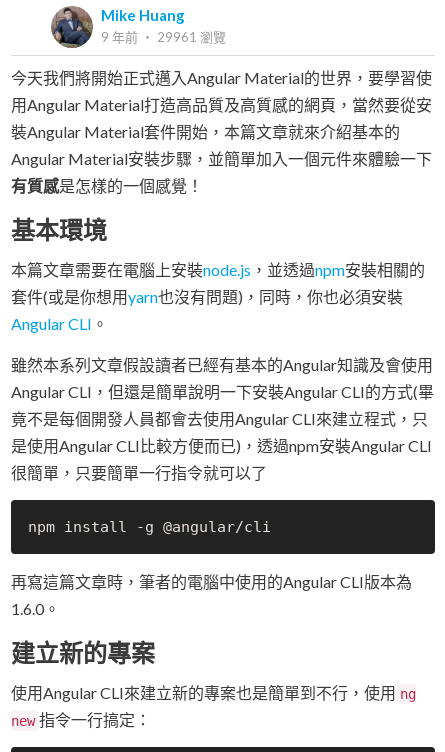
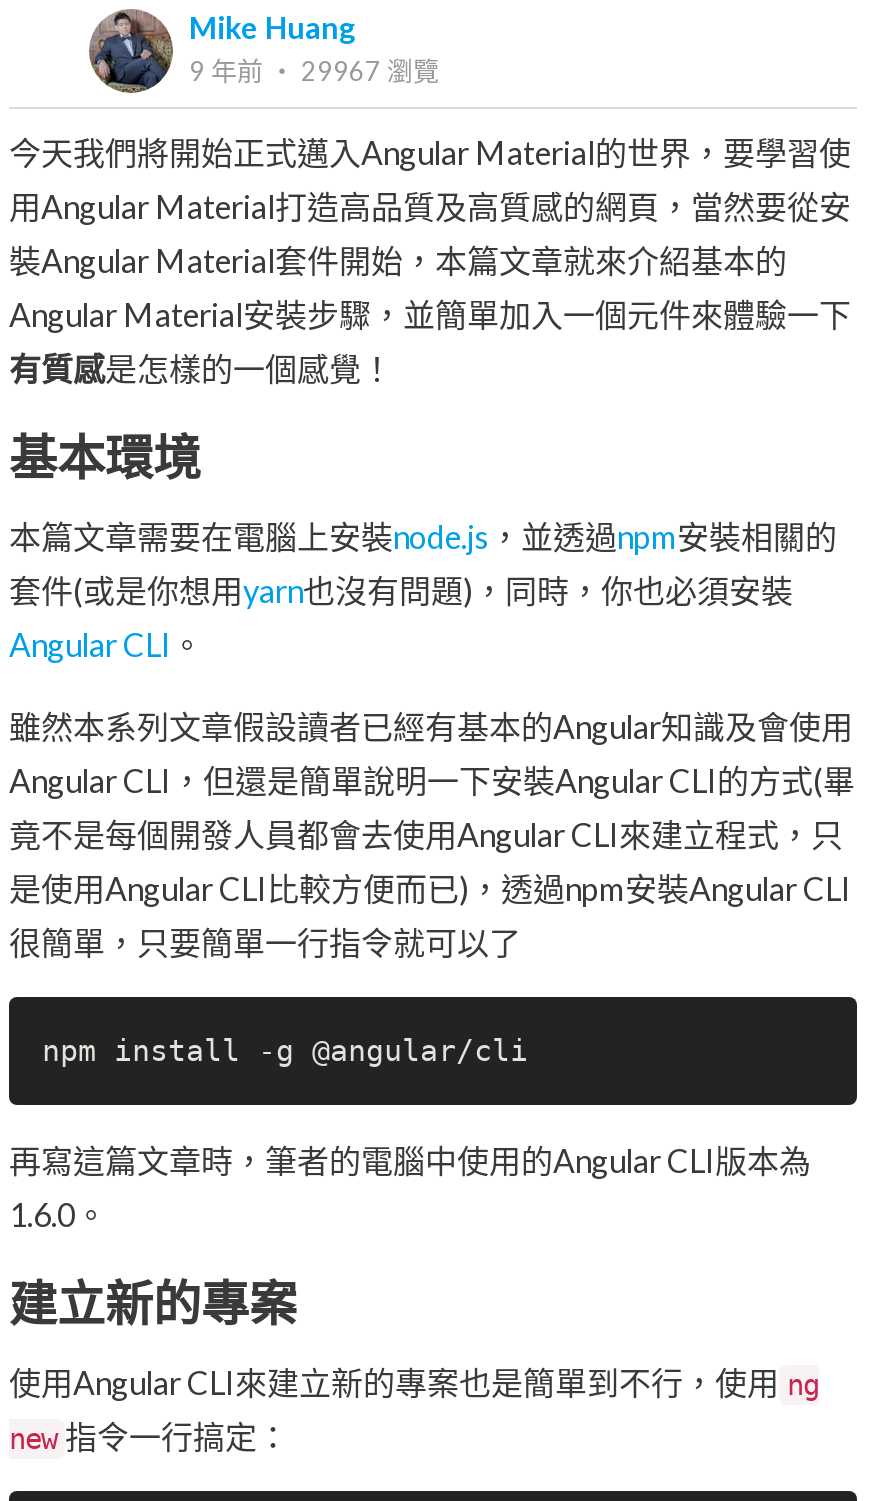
[101,29,226,45] 9 年前‧ 29961瀏覽 -> [189,56,439,88] 9 年前‧ 29967瀏覽

